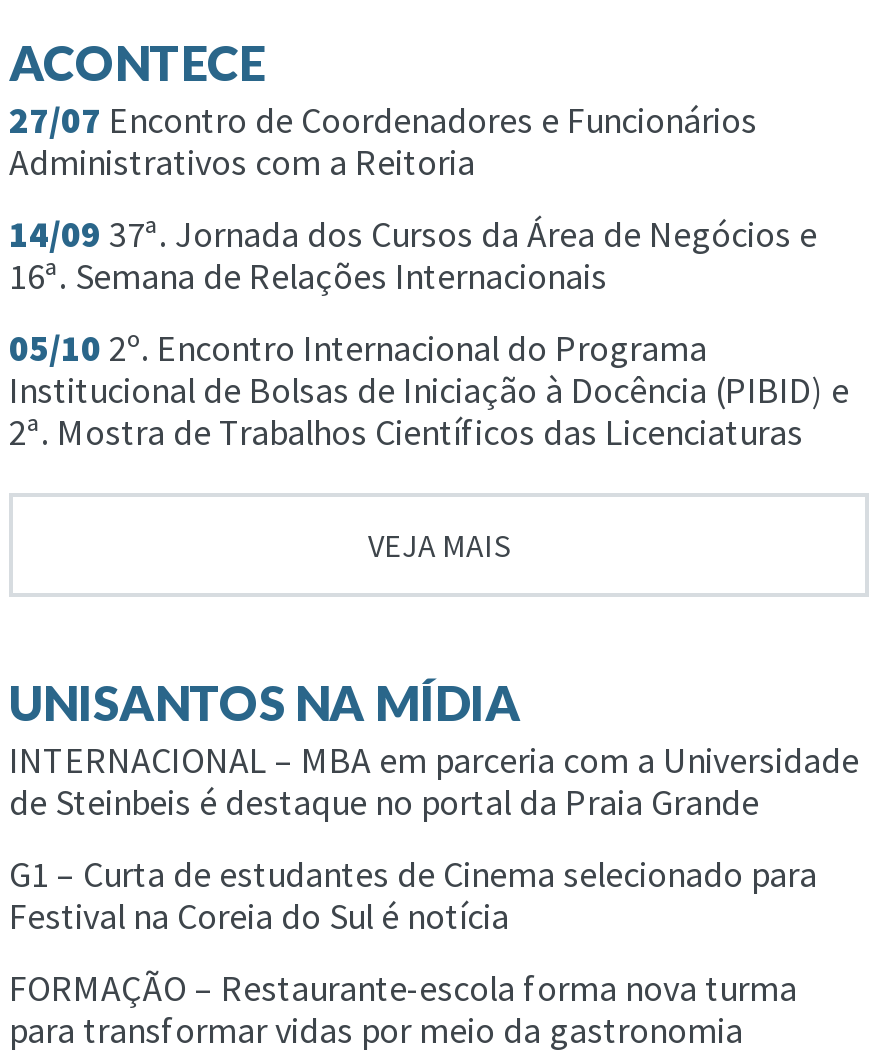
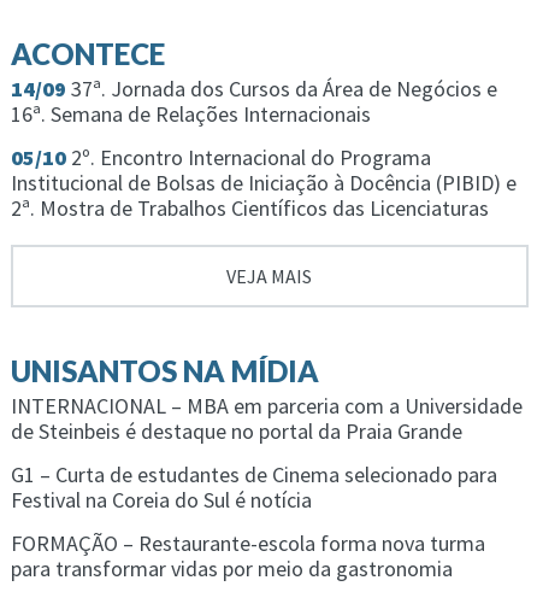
[9,96,757,184] 27/07 Encontro de Coordenadores e Funcionários | Administrativos com a Reitoria -> none

